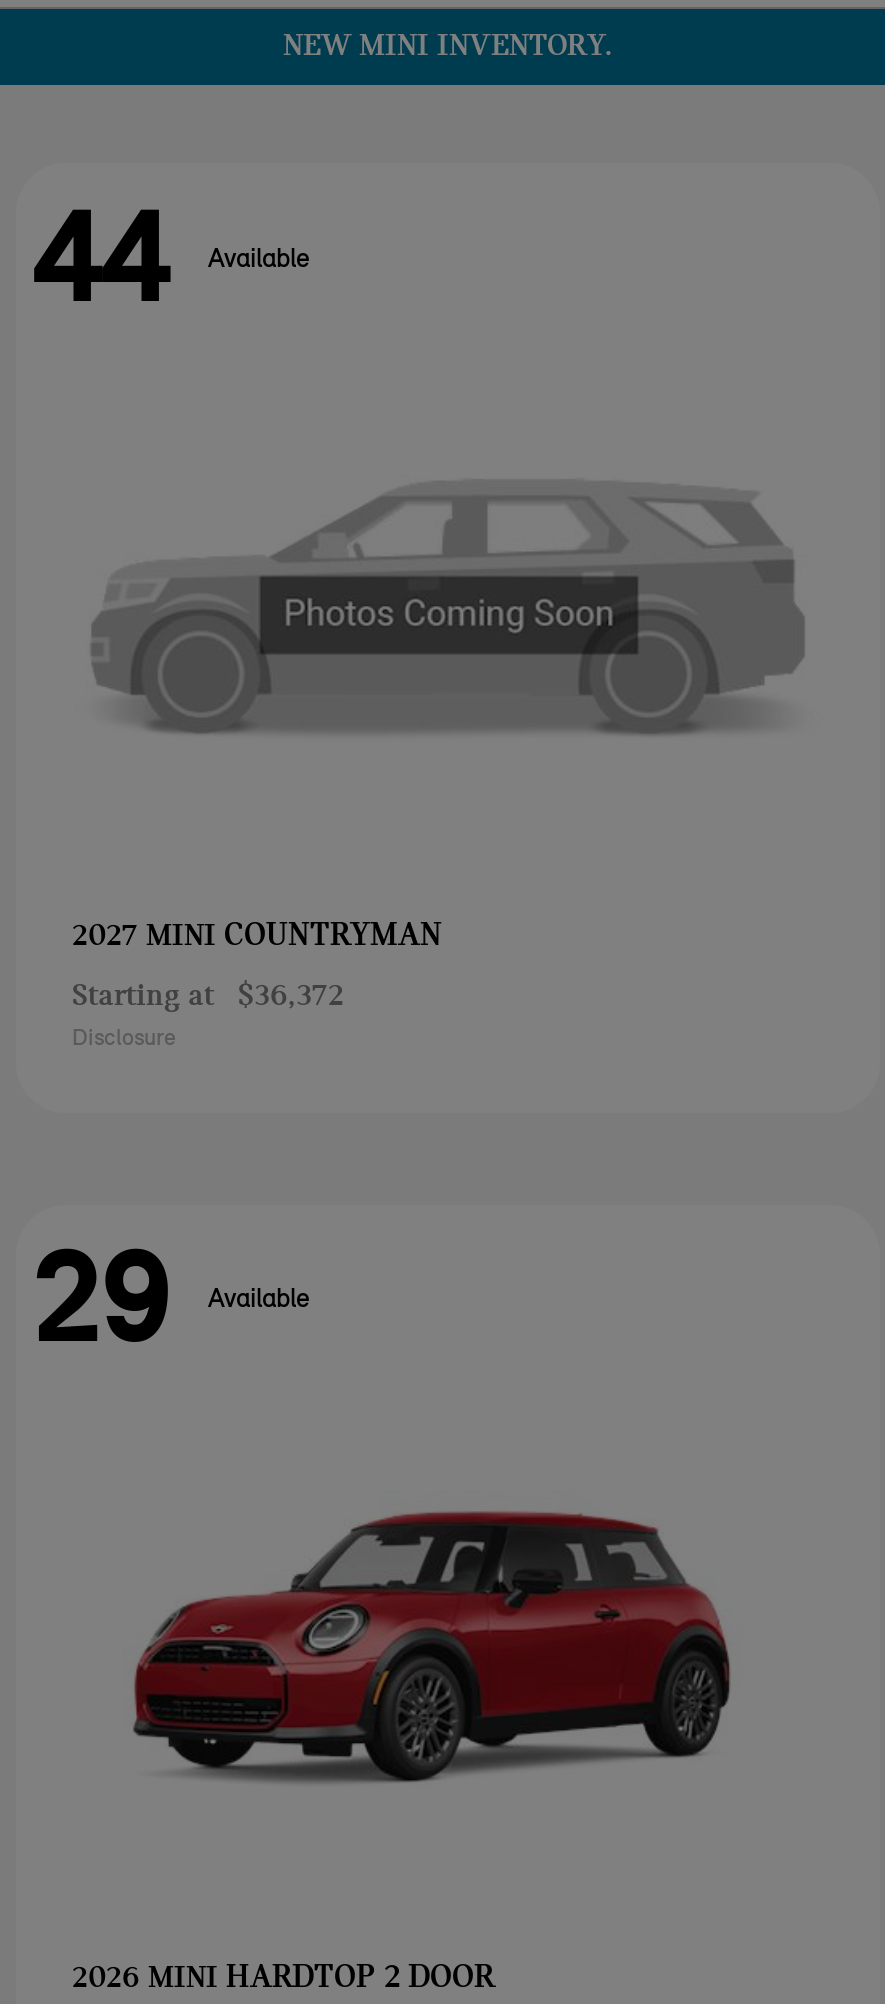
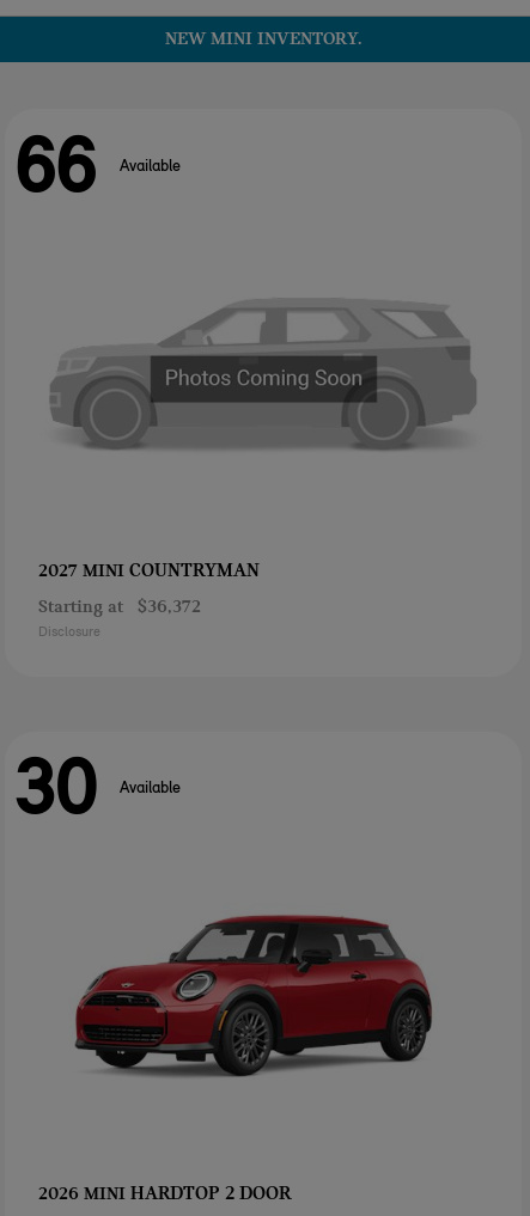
[32,204,310,332] 44 Available -> [14,134,181,210] 66 Available
[32,1246,310,1374] 29 Available -> [14,756,181,833] 30 Available

